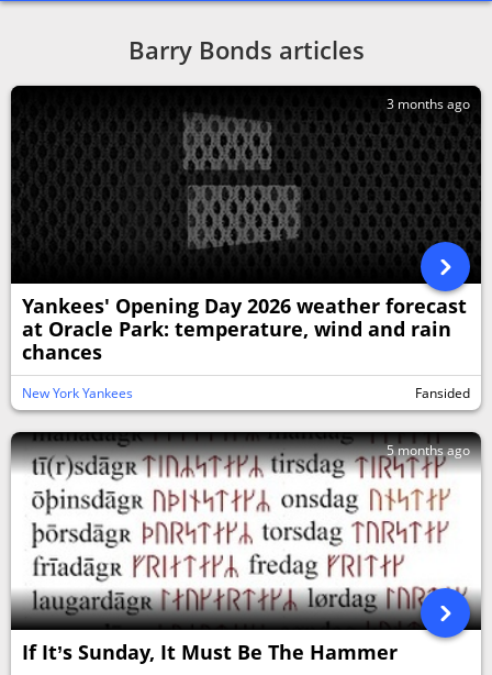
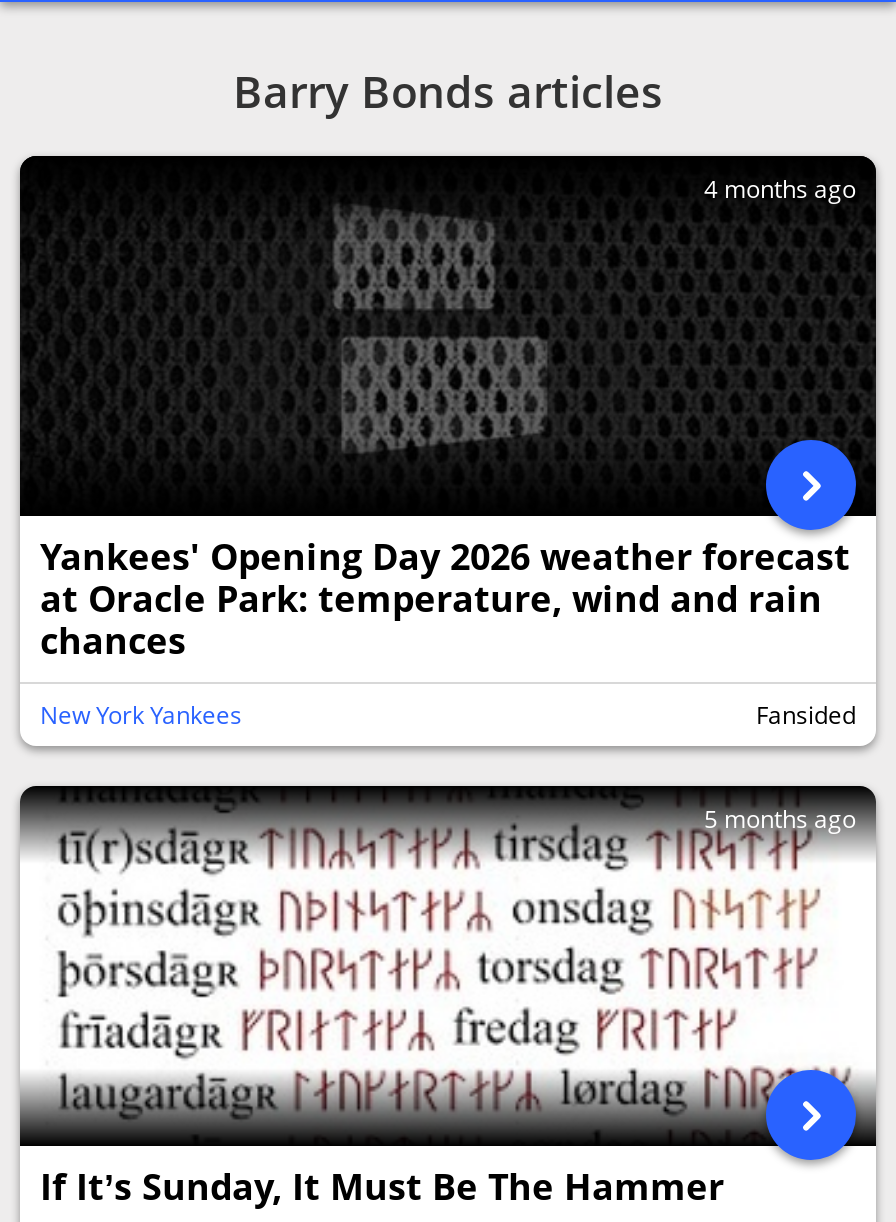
[387,95,470,113] 3 months ago -> [704,172,856,206] 4 months ago

